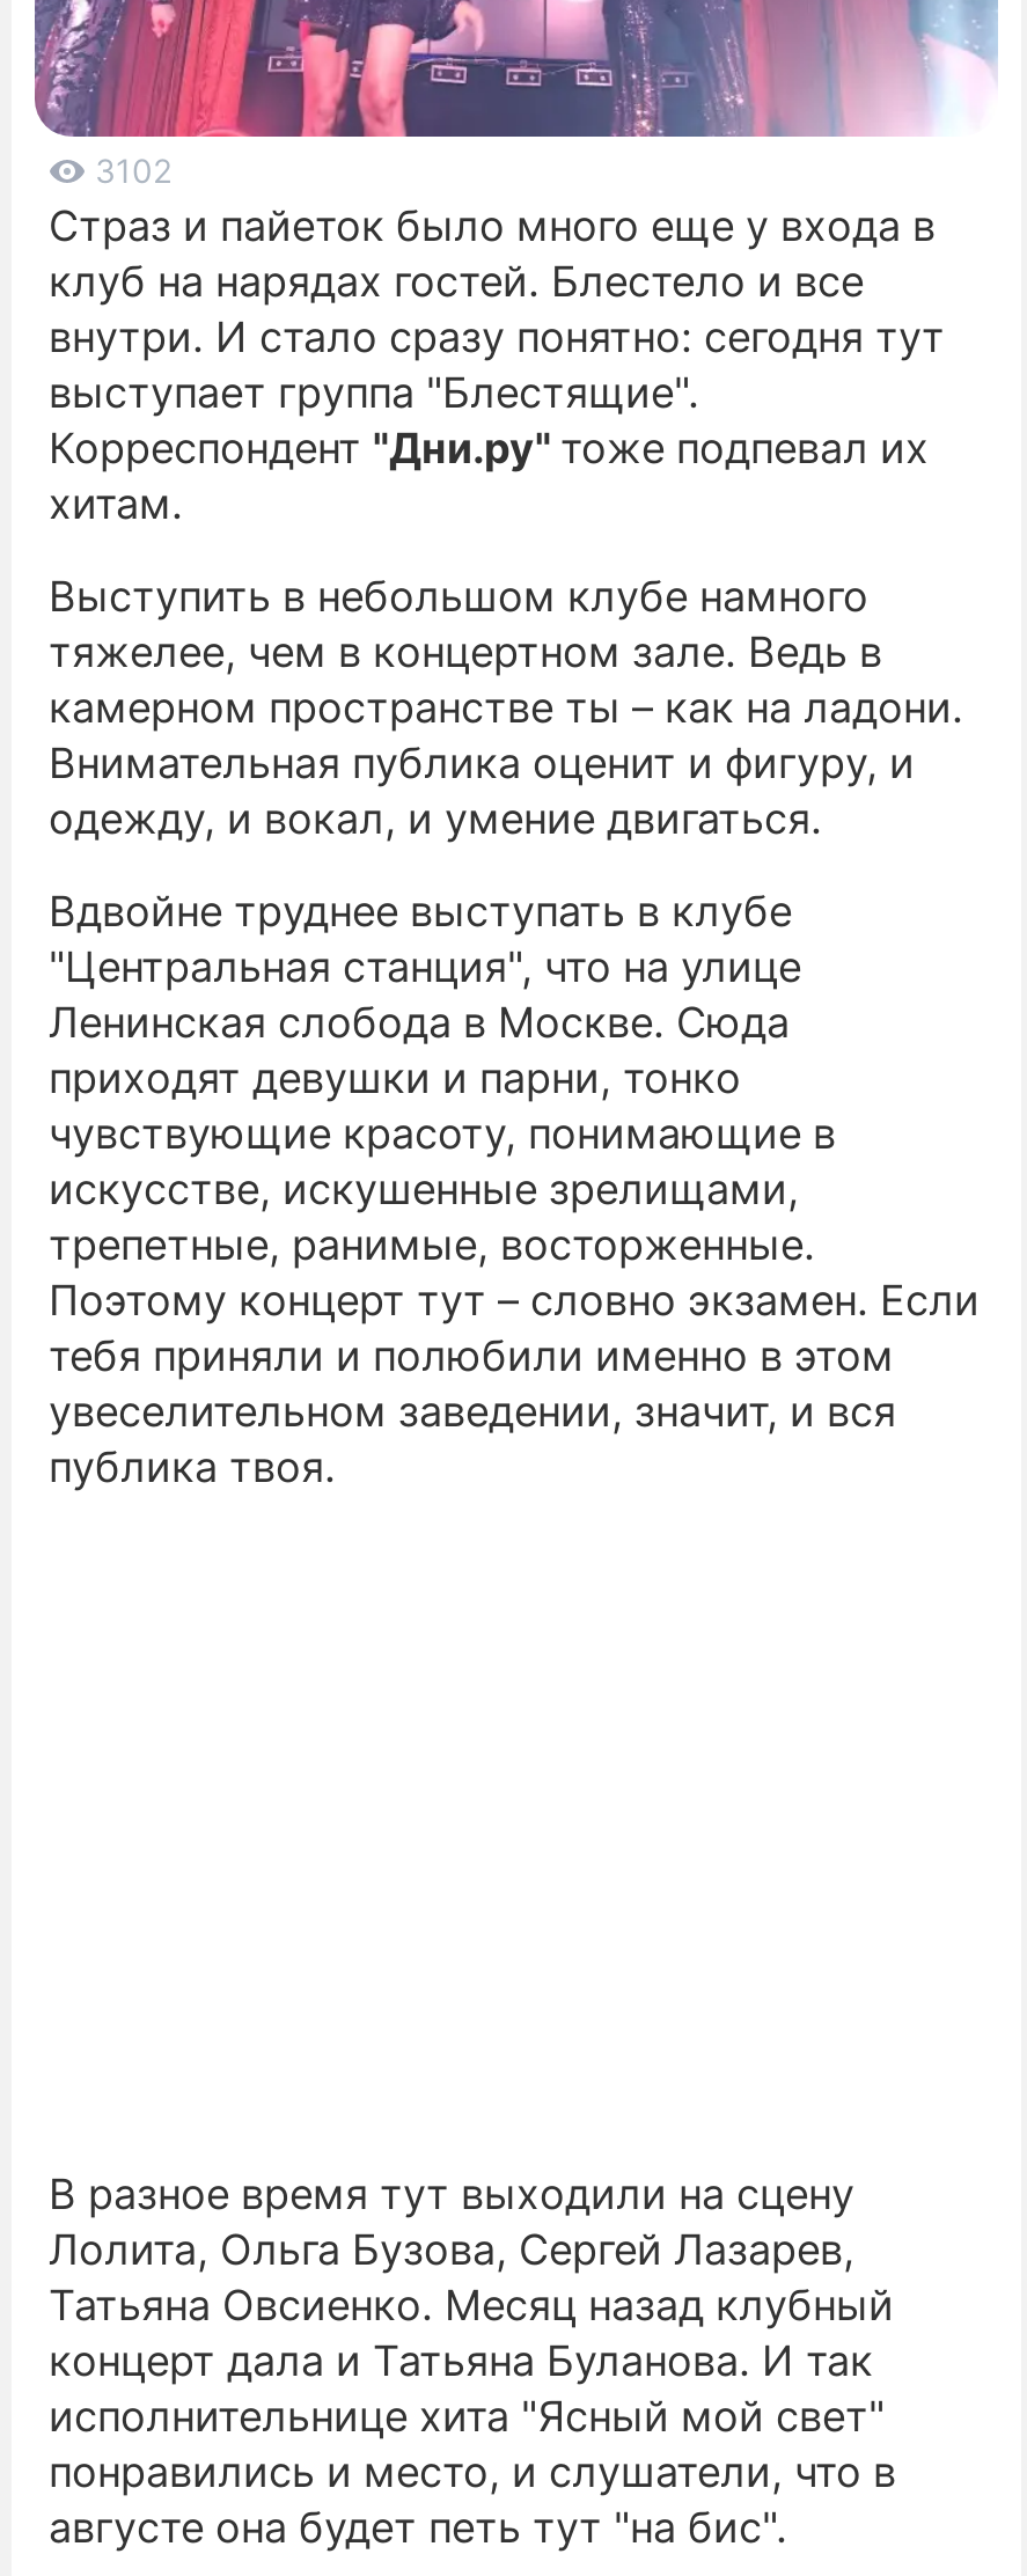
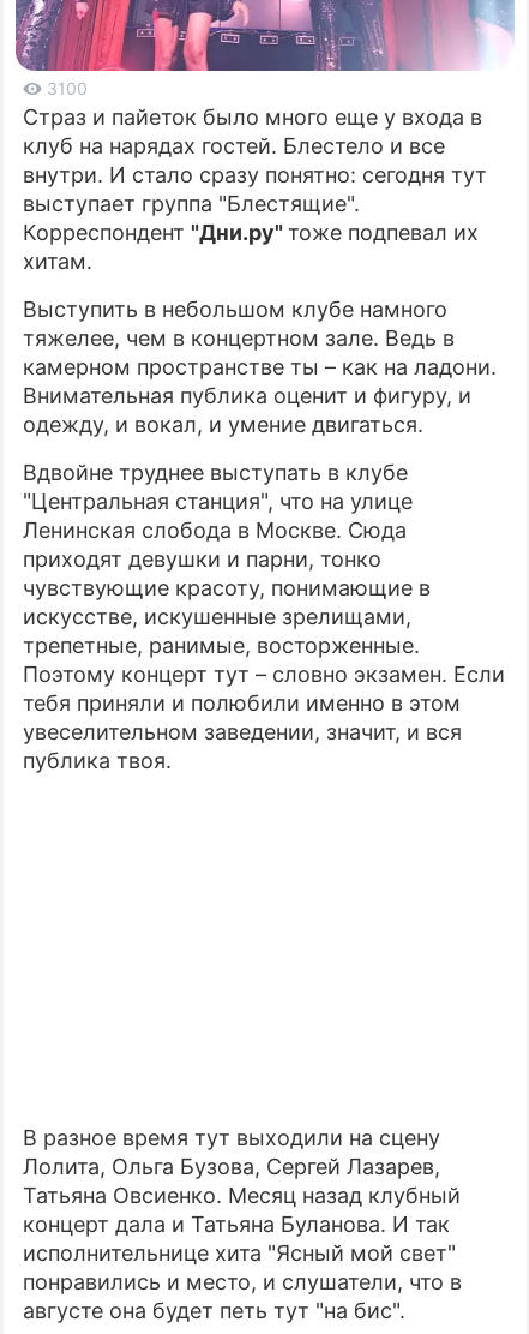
[95,150,171,190] 3102 -> [47,78,88,98] 3100

